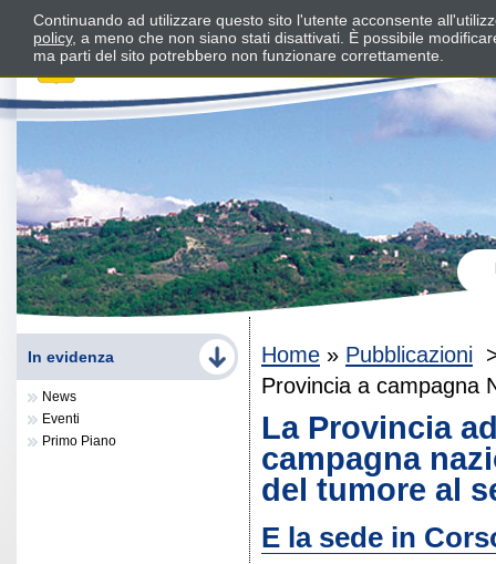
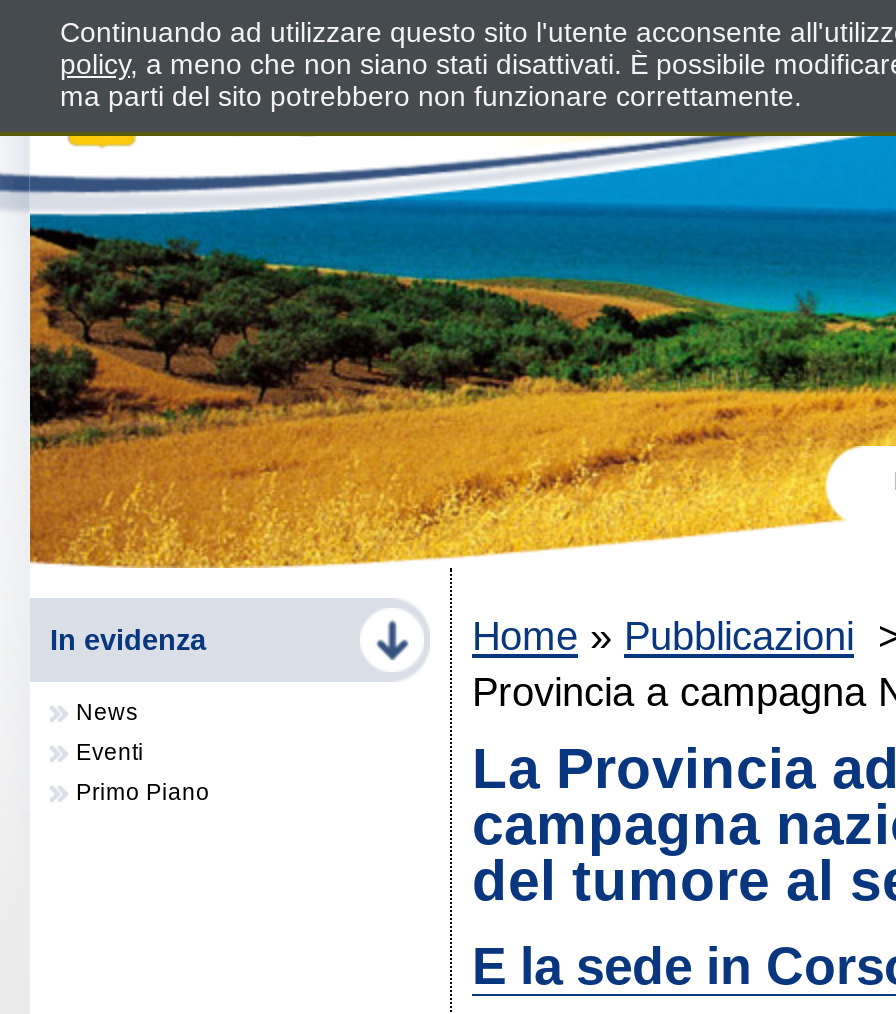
[15,76,493,318] [image] -> [28,134,890,570] [image]

